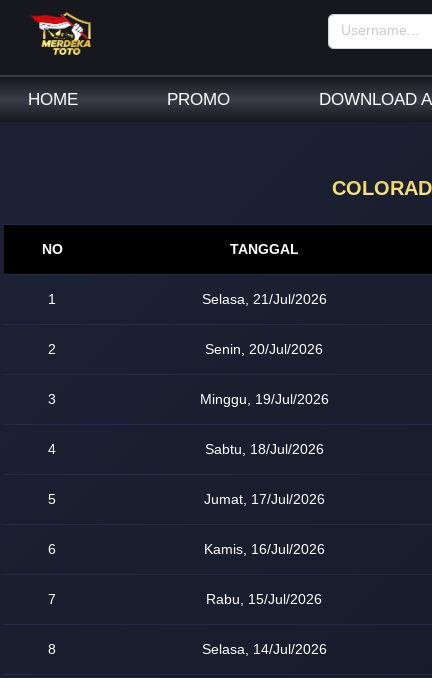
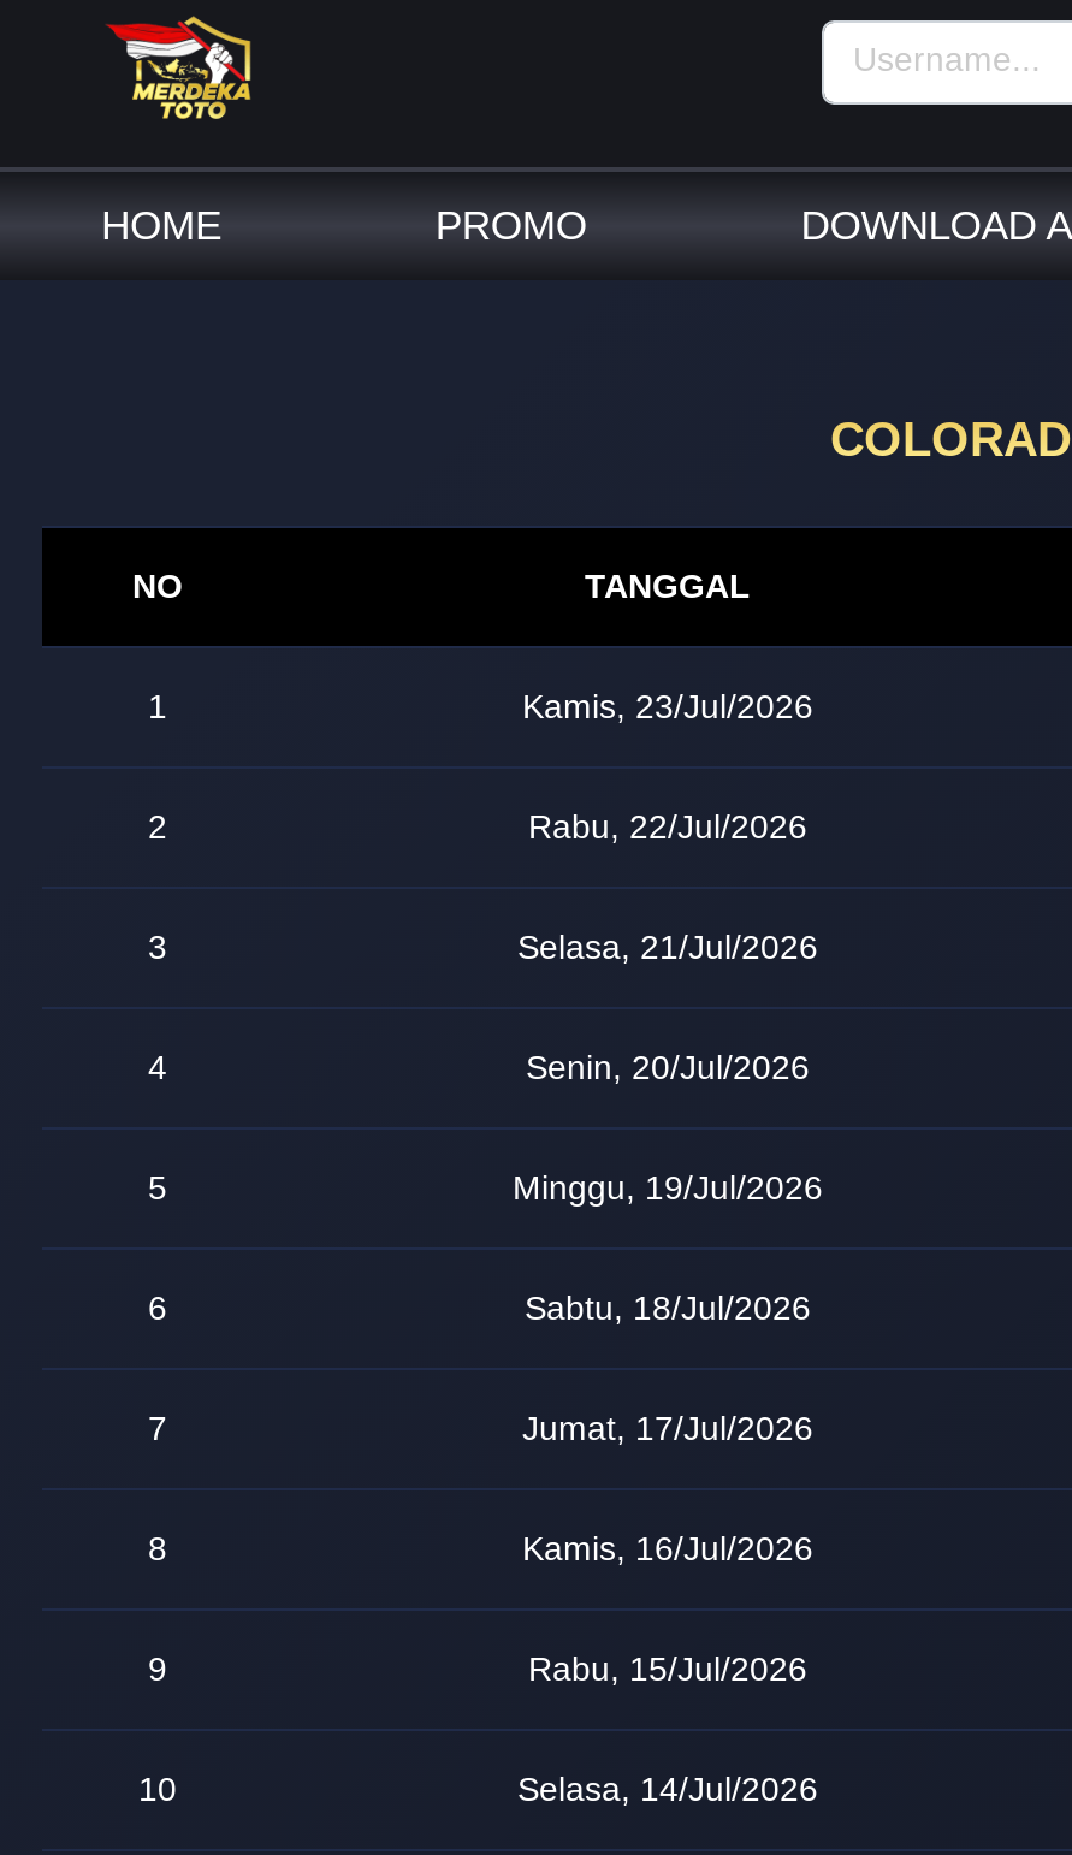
none -> [148,687,813,966] Kamis, 23/Jul/2026 | 2 | Rabu, 22/Jul/2026 | 3
[48,341,56,357] 2 -> [148,1048,167,1086] 4
[48,391,56,407] 3 -> [148,1168,167,1207] 5
[48,441,56,457] 4 -> [148,1288,167,1327] 6
[48,491,56,507] 5 -> [148,1409,167,1447] 7
[48,541,56,557] 6 -> [148,1529,167,1567] 8
[48,591,56,607] 7 -> [148,1649,167,1688] 9
[48,641,56,657] 8 -> [138,1770,177,1808] 10

